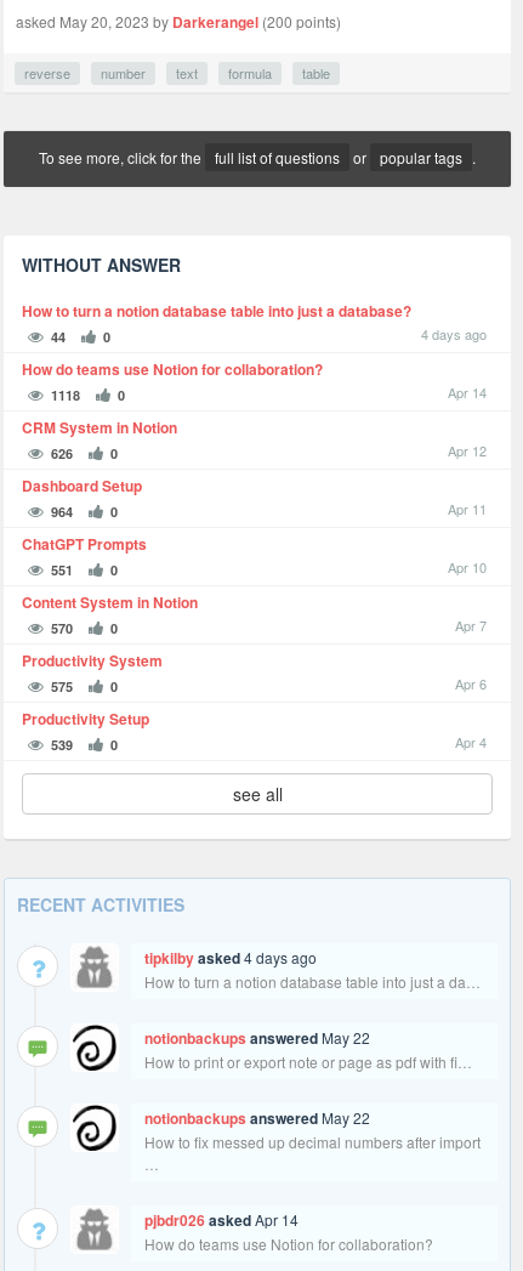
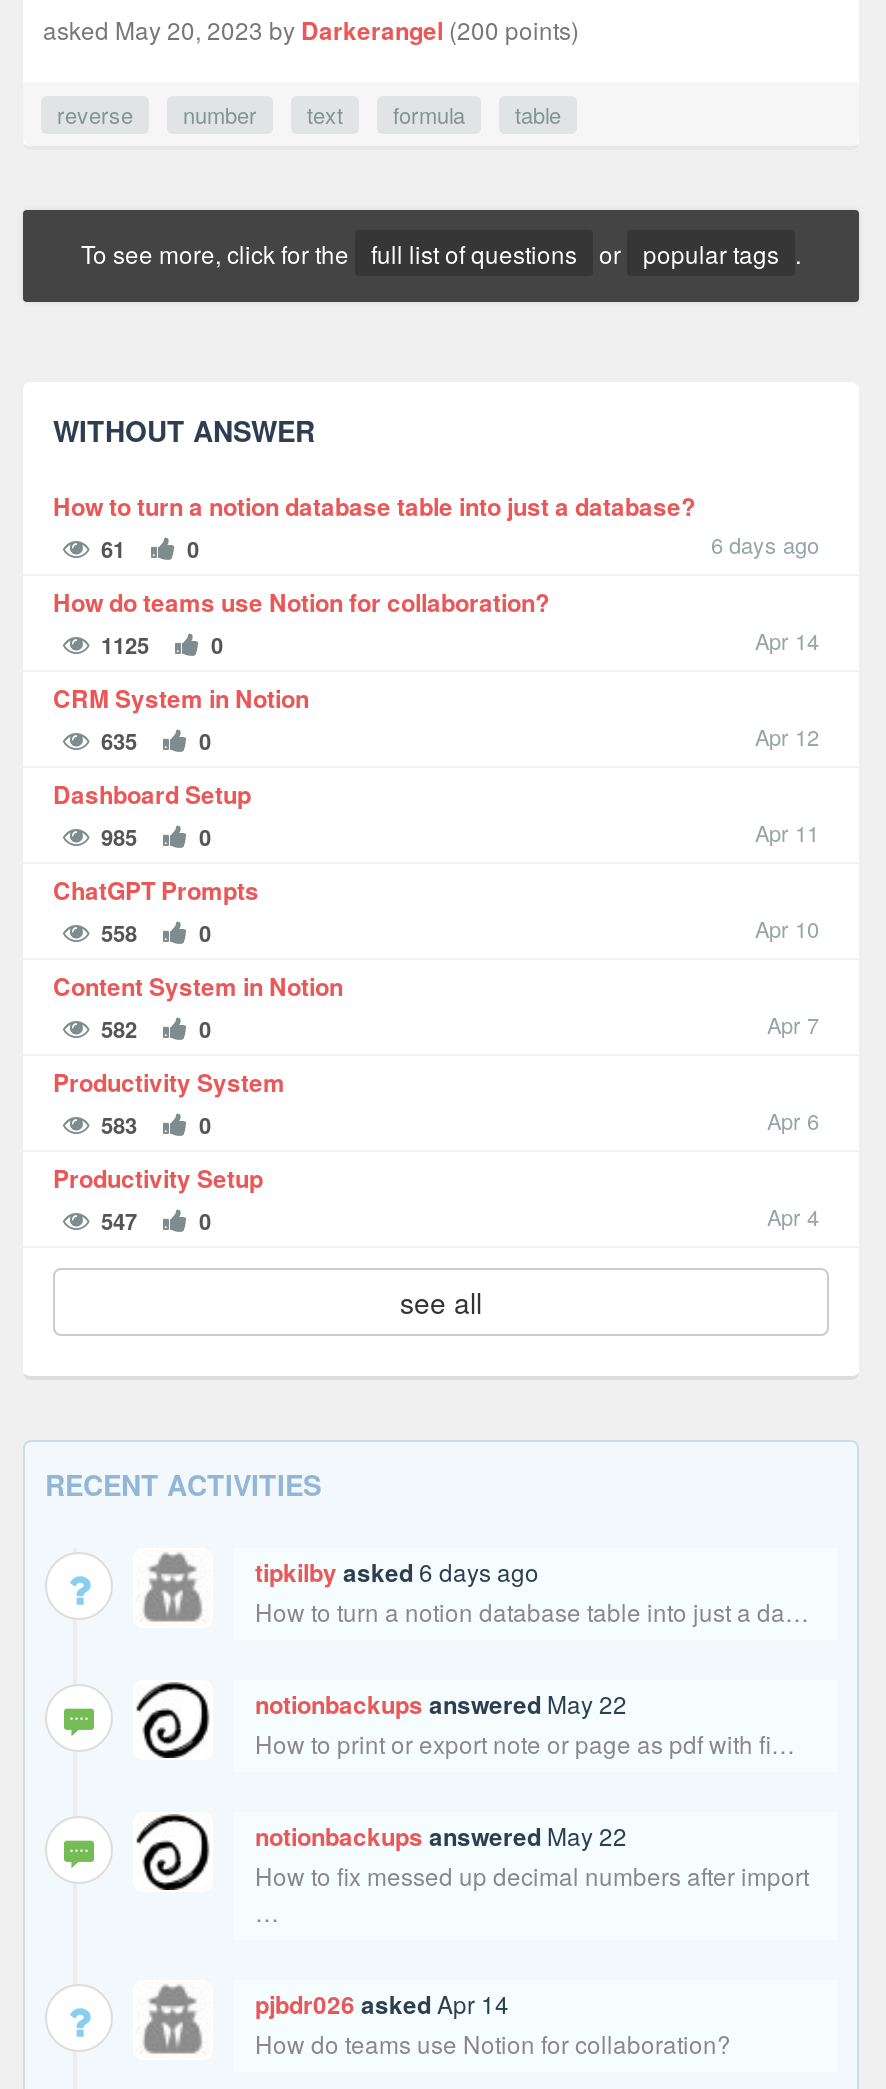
[51,328,66,346] 44 -> [101,534,125,564] 61
[421,324,487,344] 4 days ago -> [711,528,819,560] 6 days ago
[51,386,80,404] 1118 -> [101,630,149,660] 1125
[51,444,73,463] 626 -> [101,726,137,756] 635
[51,503,73,521] 964 -> [101,822,137,852] 985
[51,561,73,579] 551 -> [101,918,137,948] 558
[51,619,73,637] 570 -> [101,1014,137,1044] 582
[51,677,73,696] 575 -> [101,1110,137,1140] 583
[51,736,73,754] 539 -> [101,1206,137,1236] 547
[144,947,317,969] tipkilby asked 4 days ago -> [255,1554,539,1590] tipkilby asked 6 days ago

